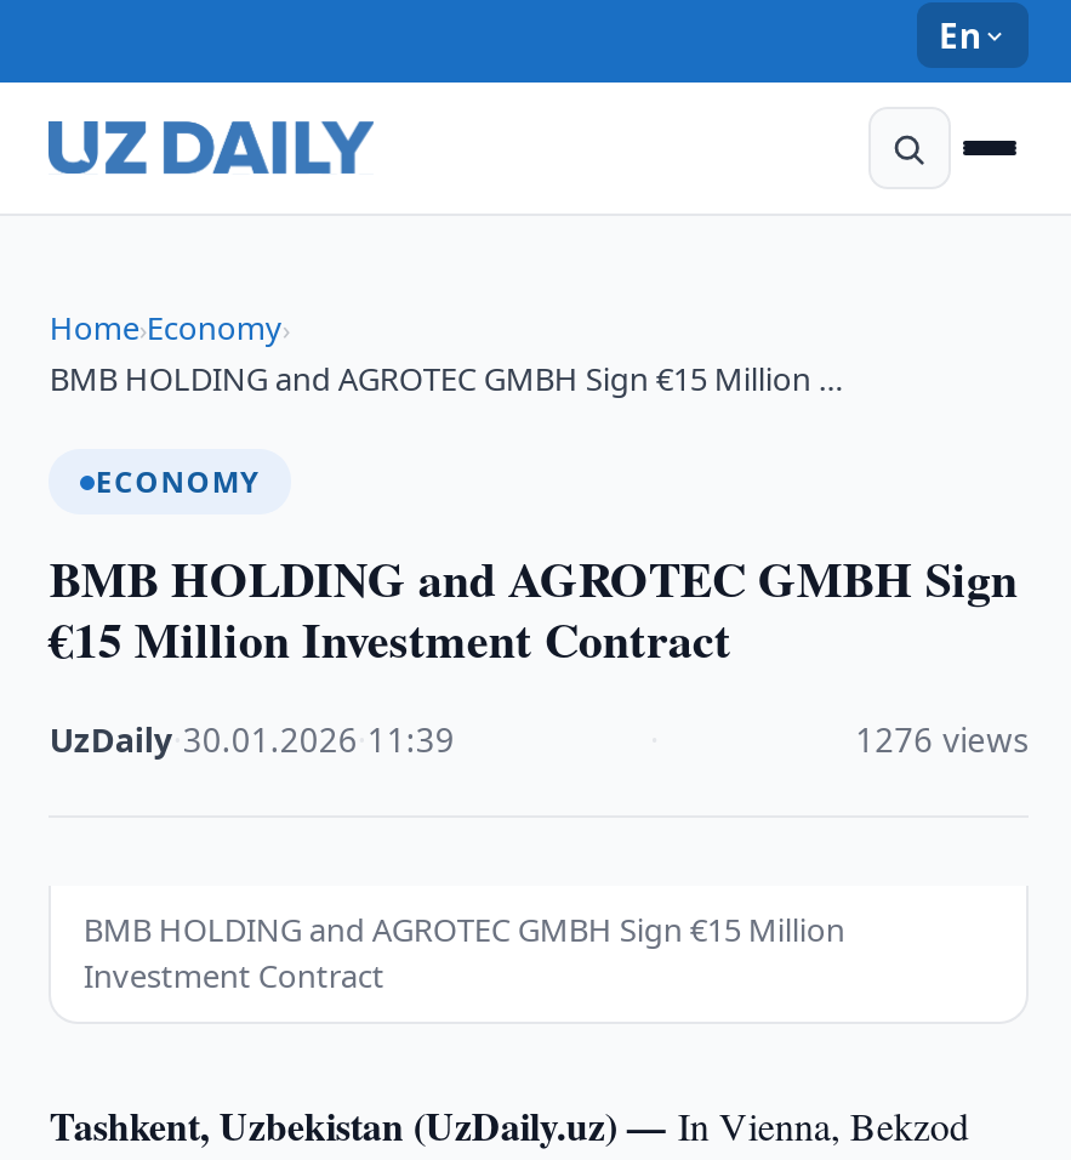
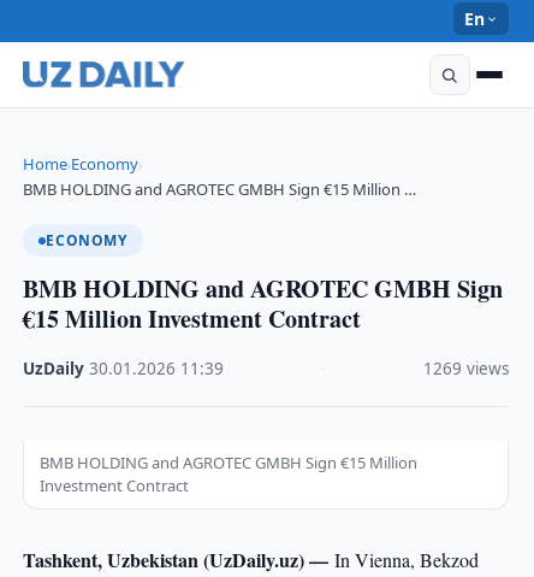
[855,718,1028,762] 1276 views -> [423,358,508,379] 1269 views

